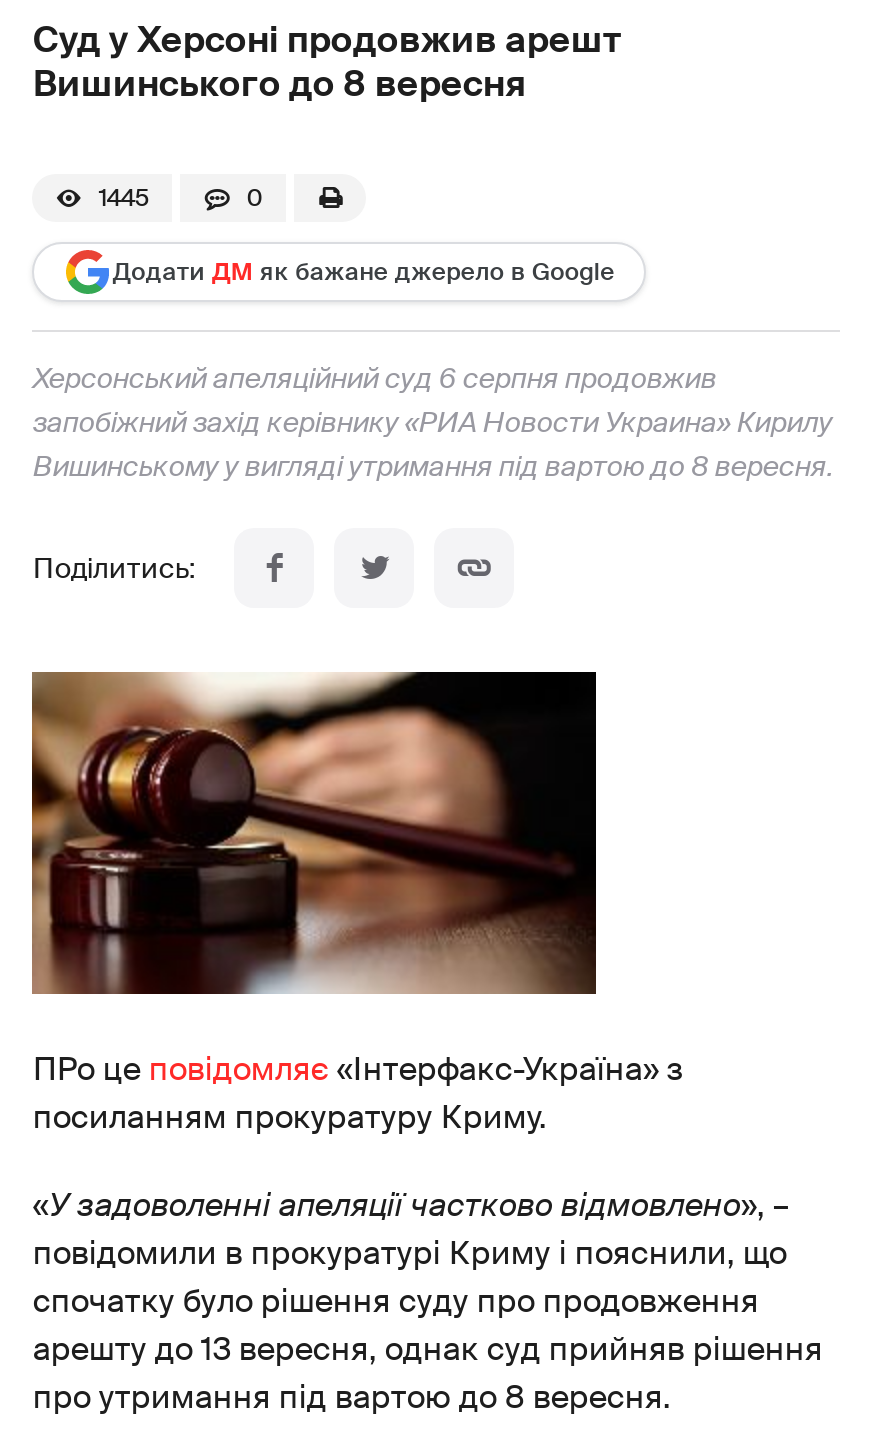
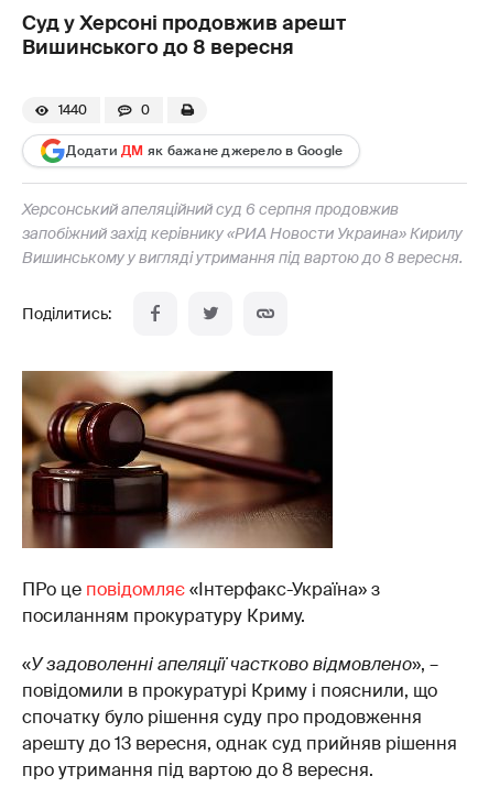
[99,182,149,214] 1445 -> [59,101,87,119] 1440

